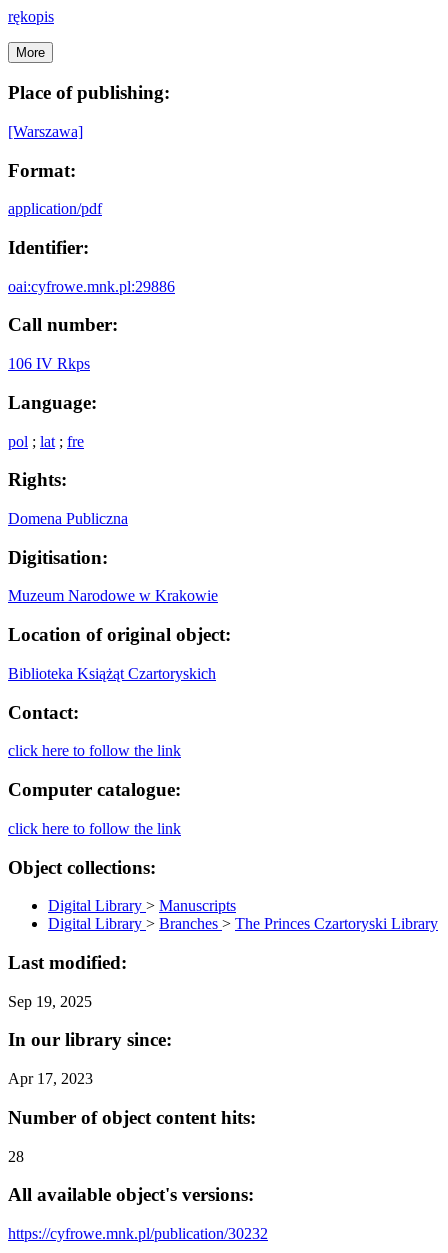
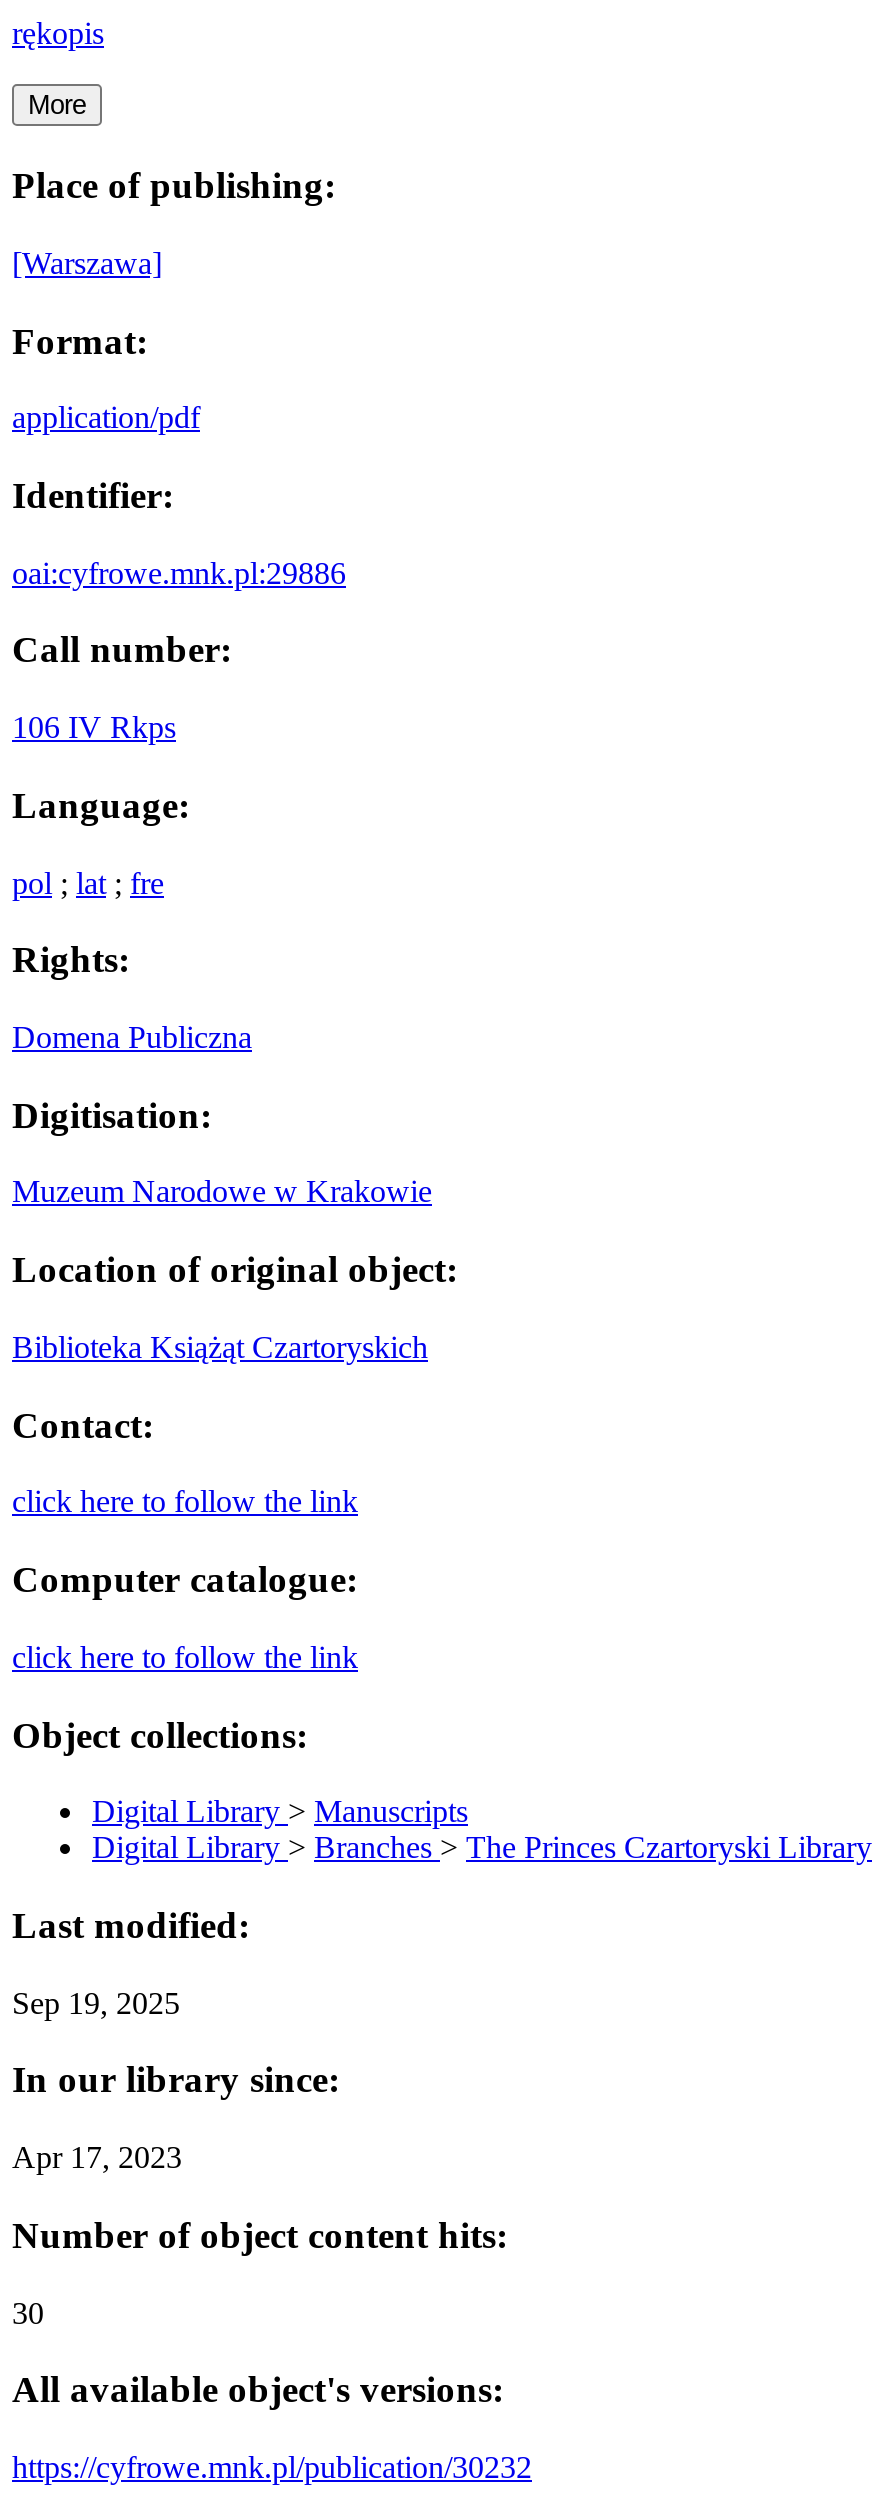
[8,1147,24,1164] 28 -> [12,2295,44,2329] 30

